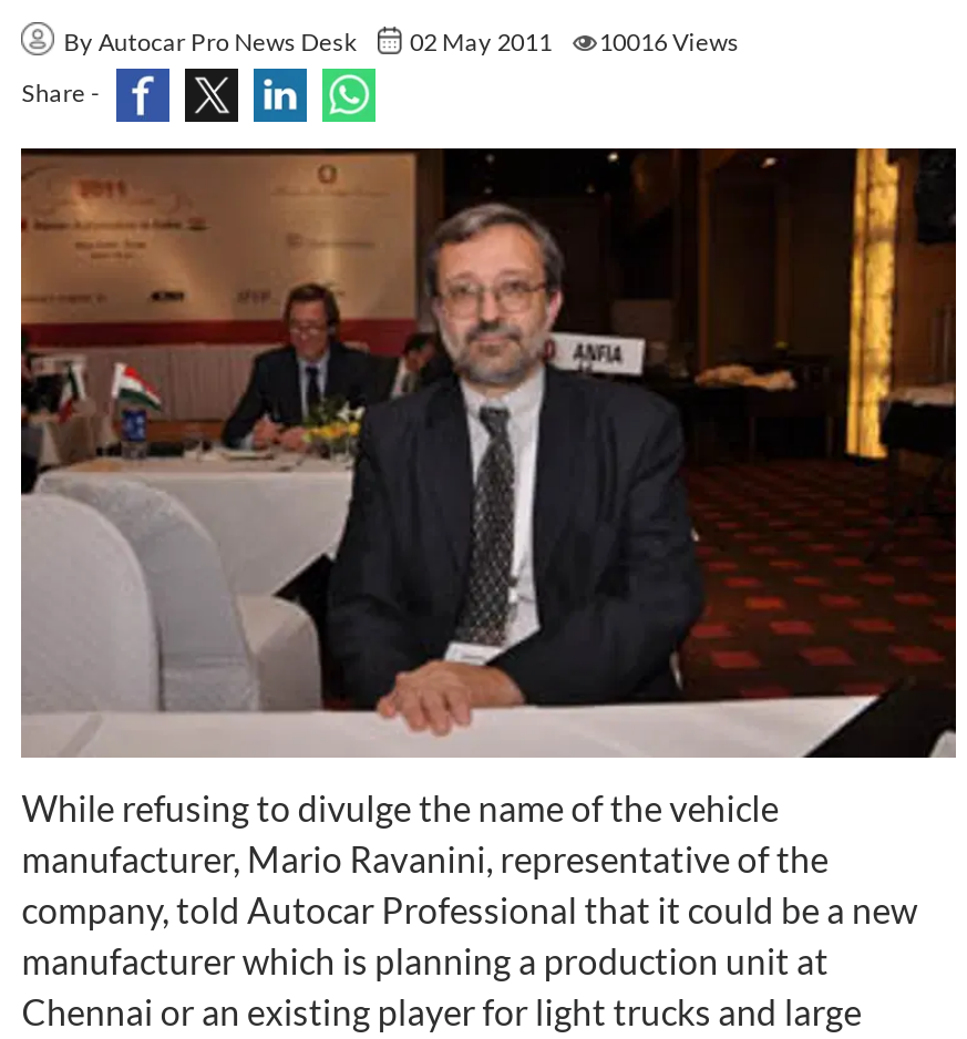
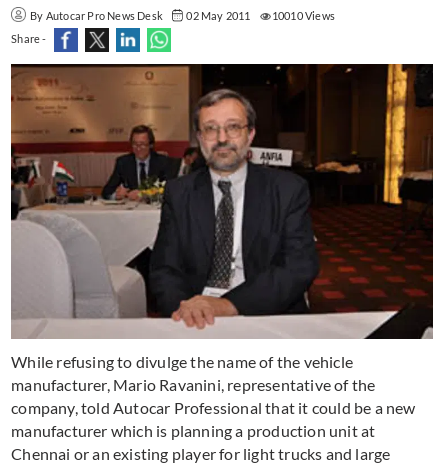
[64,27,739,55] By Autocar Pro News Desk 02 May 2011 10016 Views -> [30,9,335,22] By Autocar Pro News Desk 02 May 2011 10010 Views

